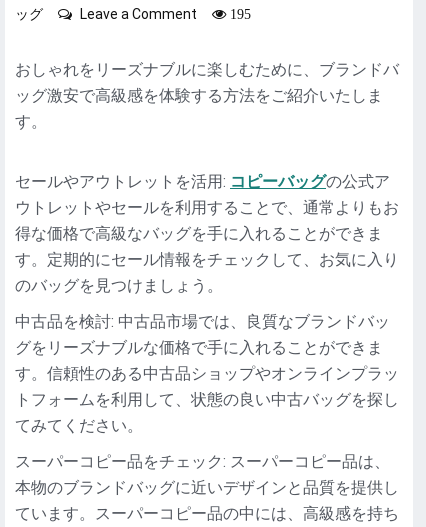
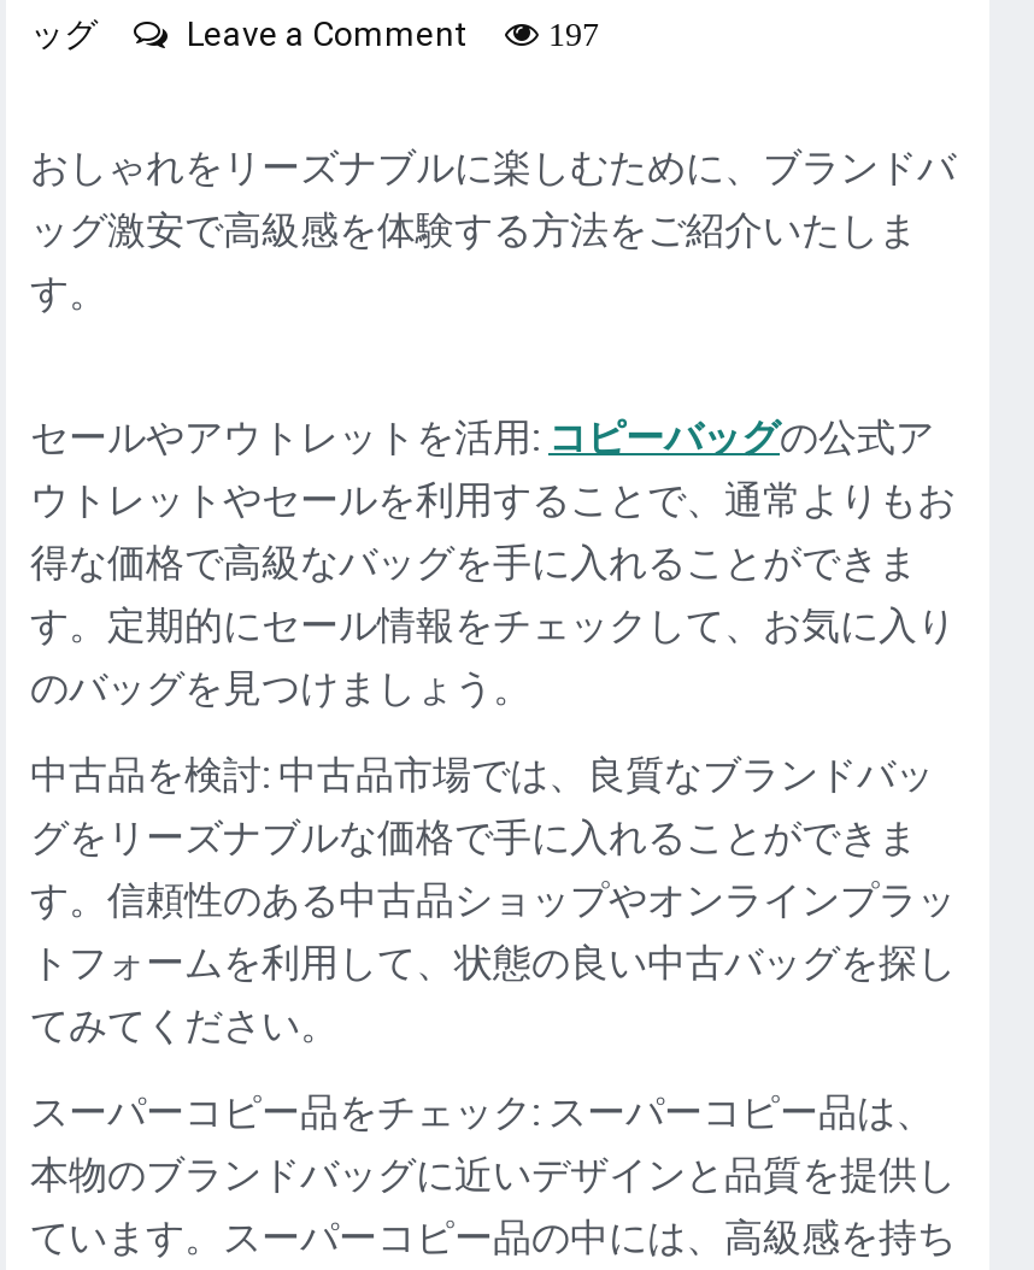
[226,7,251,21] 195 -> [539,17,599,51] 197

